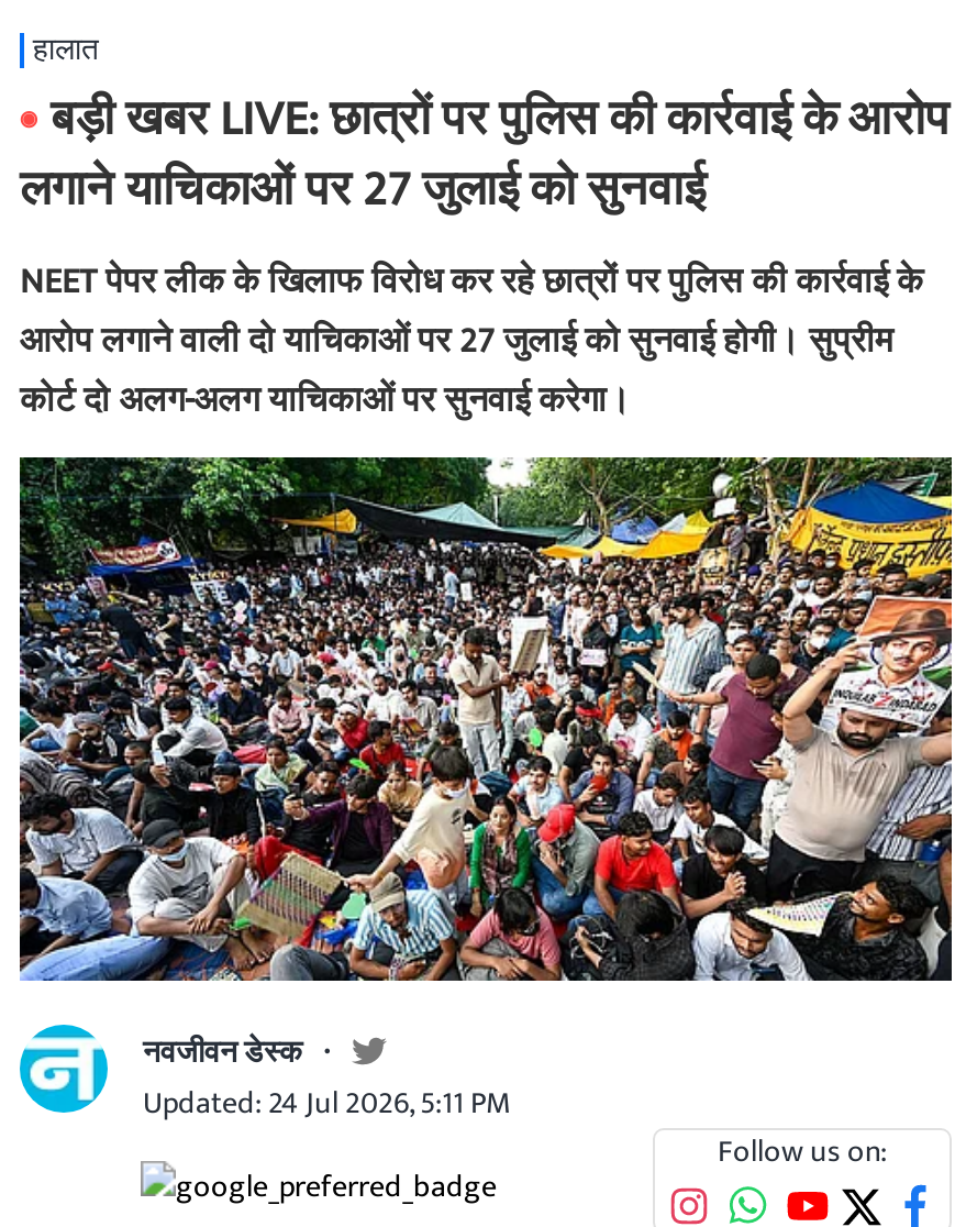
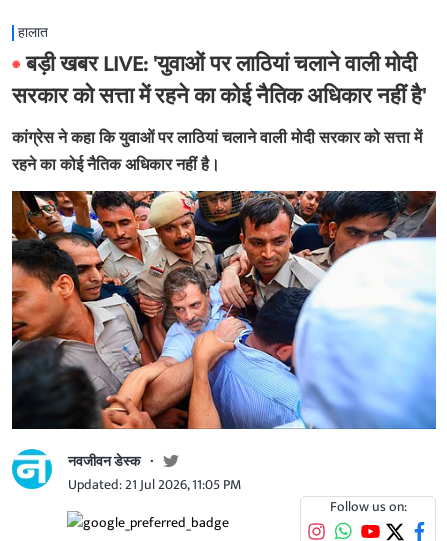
[20,79,950,431] बड़ी खबर LIVE: छात्रों पर पुलिस की कार्रवाई के आरोप | लगाने याचिकाओं पर 27 जुलाई को सुनवाई | NEET पेपर लीक के खिलाफ विरोध कर रहे छात्रों पर पुलिस की कार्रवाई के | आरोप लगाने वाली दो याचिकाओं पर 27 जुलाई को सुनवाई होगी। सुप्रीम | कोर्ट दो अलग-अलग याचिकाओं पर सुनवाई करेगा। -> [12,46,426,179] बड़ी खबर LIVE: 'युवाओं पर लाठियां चलाने वाली मोदी | सरकार को सत्ता में रहने का कोई नैतिक अधिकार नहीं है' | कांग्रेस ने कहा कि युवाओं पर लाठियां चलाने वाली मोदी सरकार को सत्ता में | रहने का कोई नैतिक अधिकार नहीं है।
[18,455,954,983] [image] -> [11,190,437,430] [image]
[143,1077,510,1128] Updated: 24 Jul 2026, 5:11 PM -> [68,473,241,496] Updated: 21 Jul 2026, 11:05 PM

